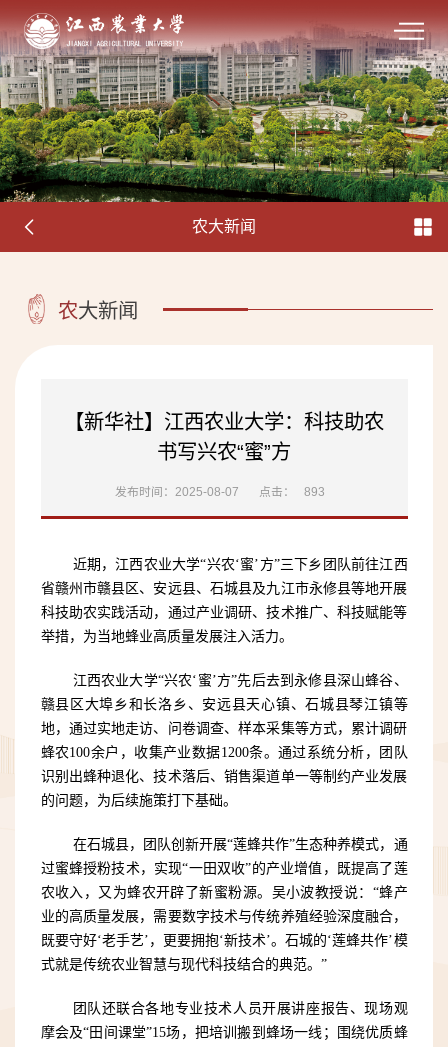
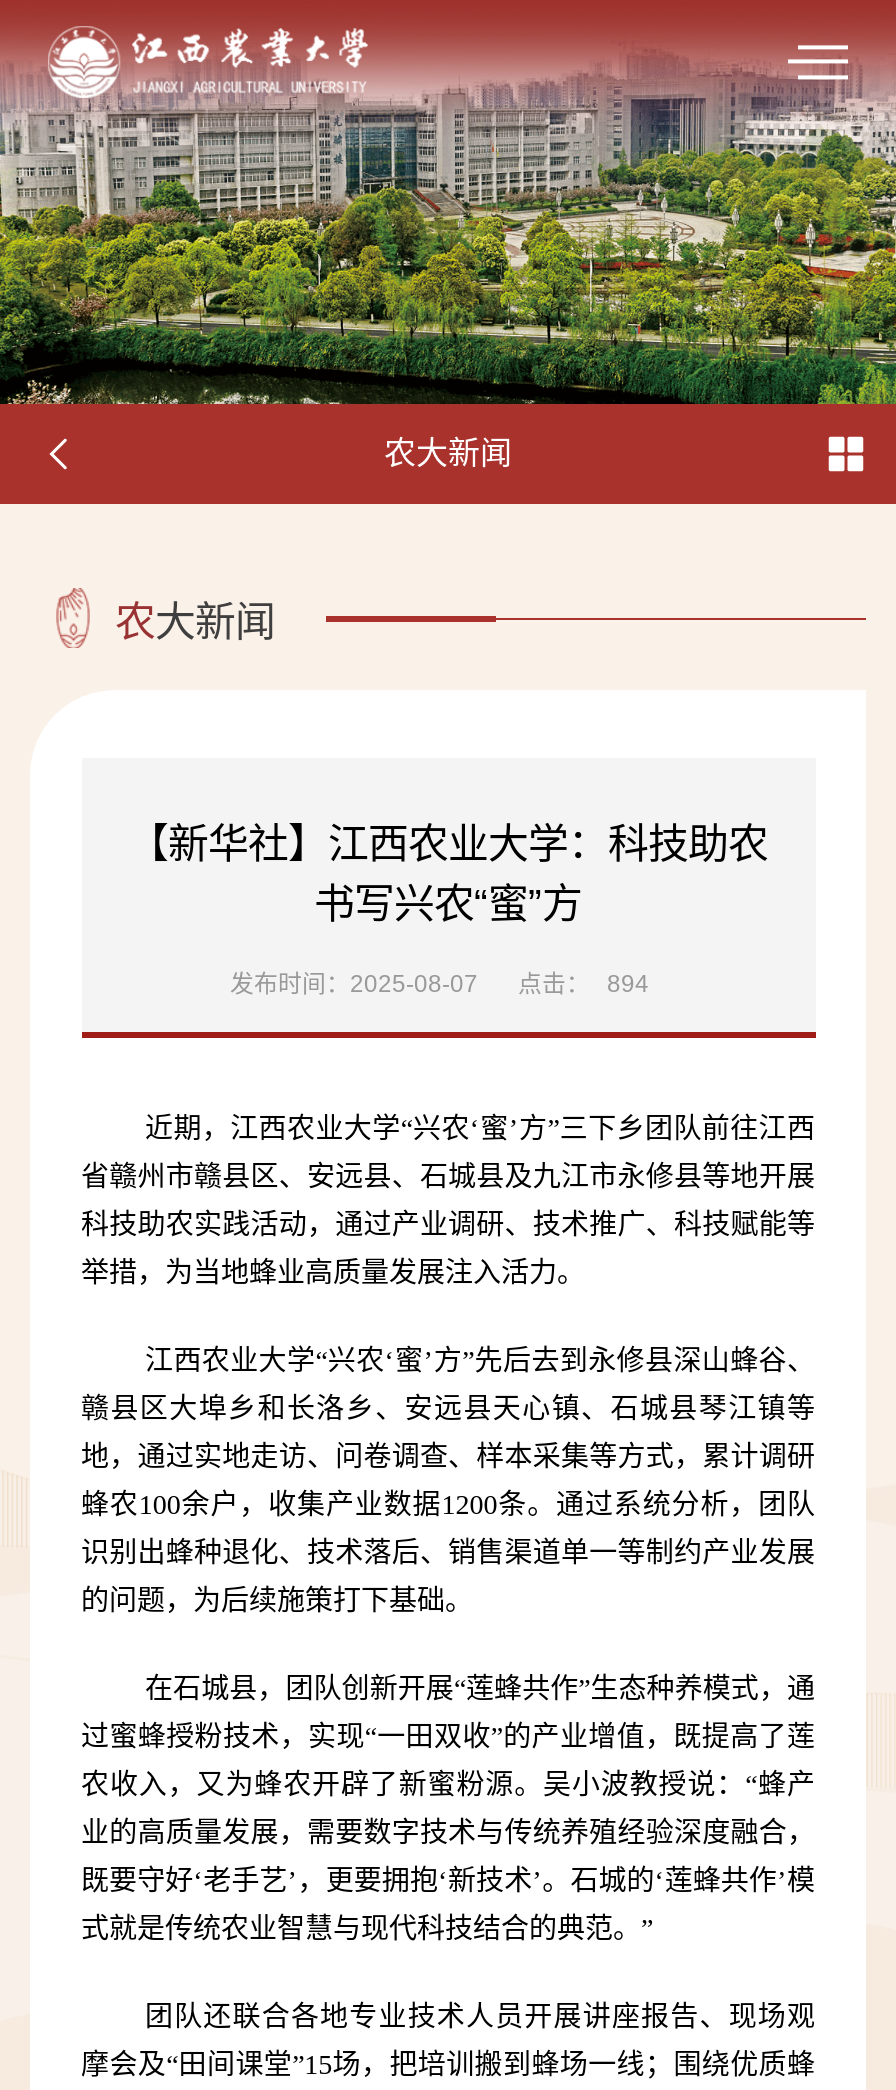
[115,485,324,499] 发布时间：2025-08-07 点击： 893 -> [230,970,649,998] 发布时间：2025-08-07 点击： 894

